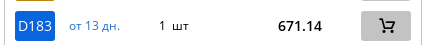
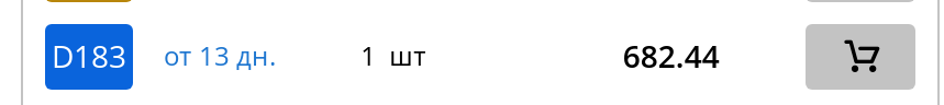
[278,16,322,35] 671.14 -> [623,35,720,76] 682.44

